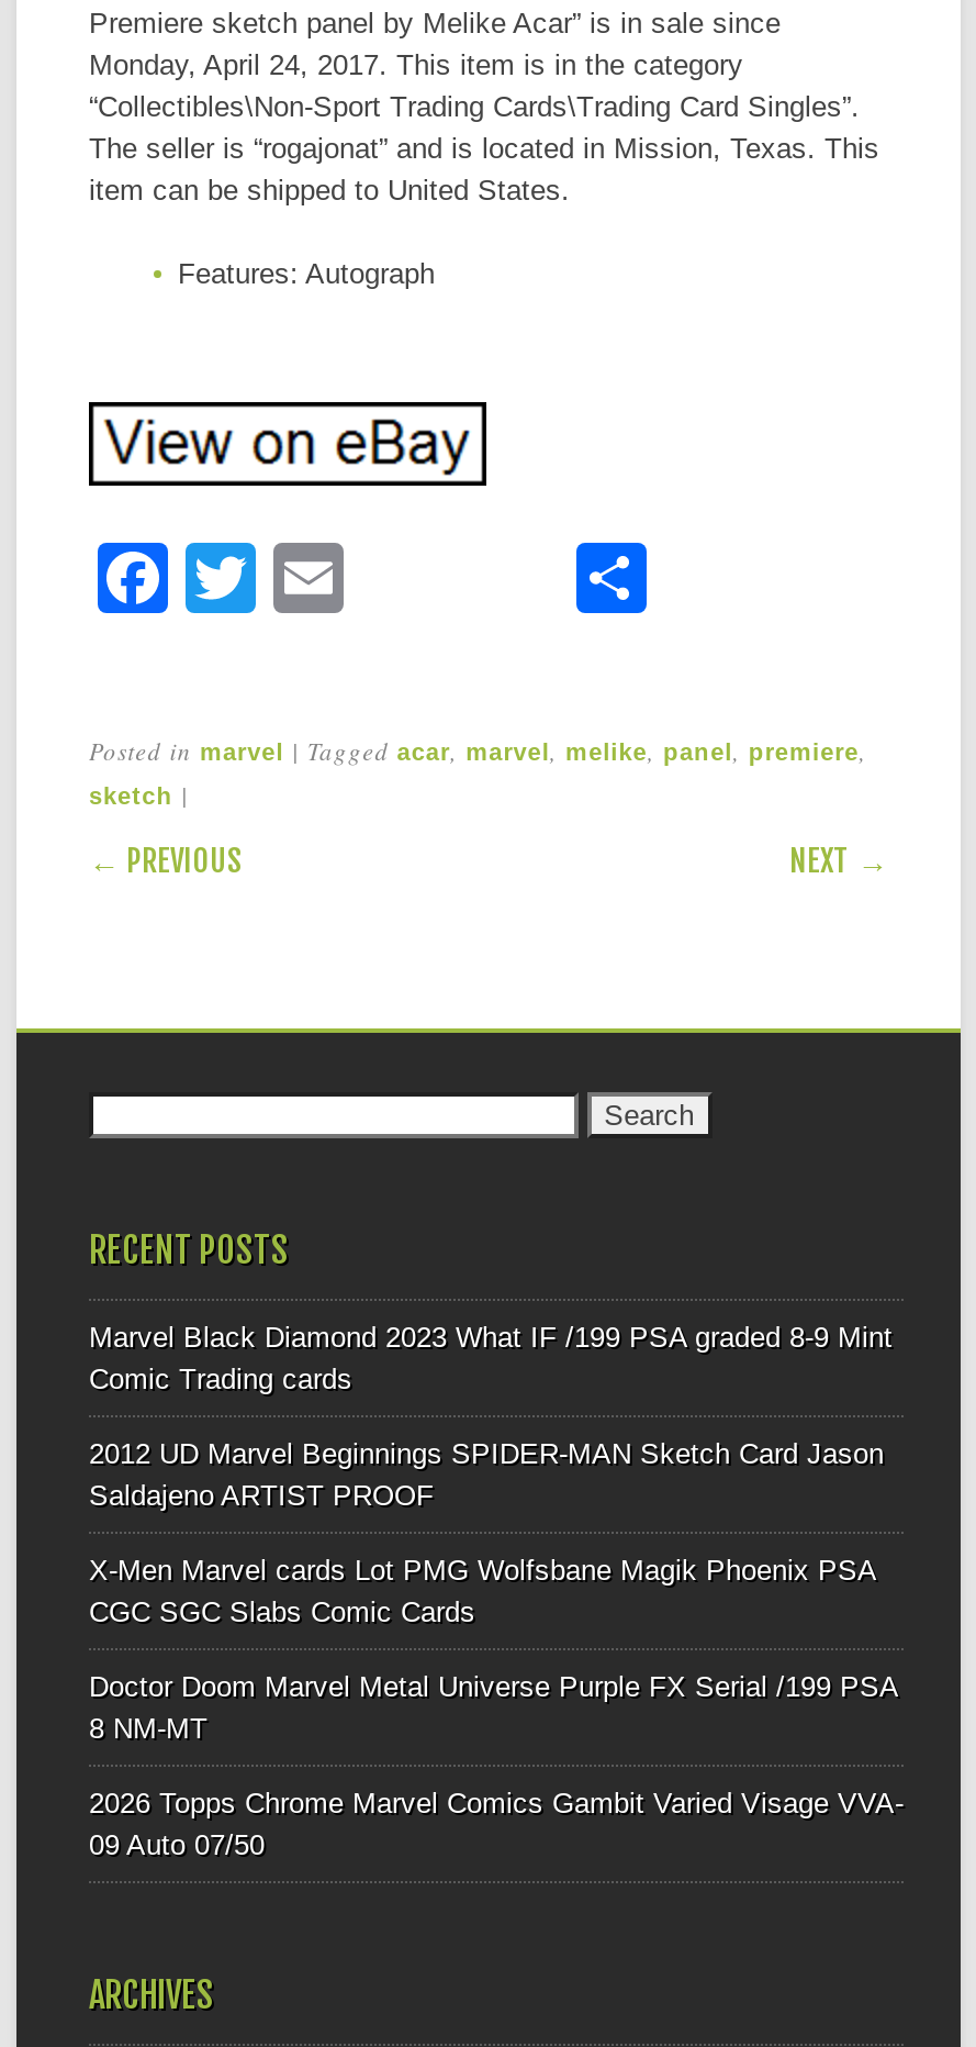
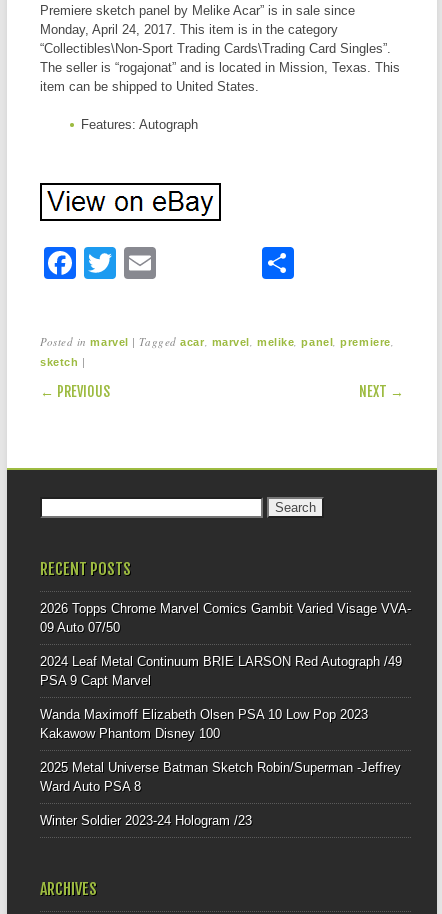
[89,1320,897,1745] Marvel Black Diamond 2023 What IF /199 PSA graded 8-9 Mint | Comic Trading cards | 2012 UD Marvel Beginnings SPIDER-MAN Sketch Card Jason | Saldajeno ARTIST PROOF | X-Men Marvel cards Lot PMG Wolfsbane Magik Phoenix PSA | CGC SGC Slabs Comic Cards | Doctor Doom Marvel Metal Universe Purple FX Serial /199 PSA | 8 NM-MT -> none
moved [89,1786,904,1861] -> [40,601,411,635]: 2026 Topps Chrome Marvel Comics Gambit Varied Visage VVA- | 09 Auto 07/50
none -> [40,654,402,828] 2024 Leaf Metal Continuum BRIE LARSON Red Autograph /49 | PSA 9 Capt Marvel | Wanda Maximoff Elizabeth Olsen PSA 10 Low Pop 2023 | Kakawow Phantom Disney 100 | 2025 Metal Universe Batman Sketch Robin/Superman -Jeffrey | Ward Auto PSA 8 | Winter Soldier 2023-24 Hologram /23

